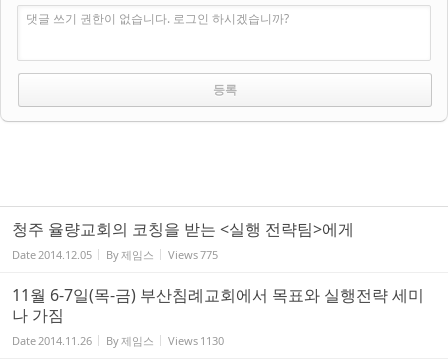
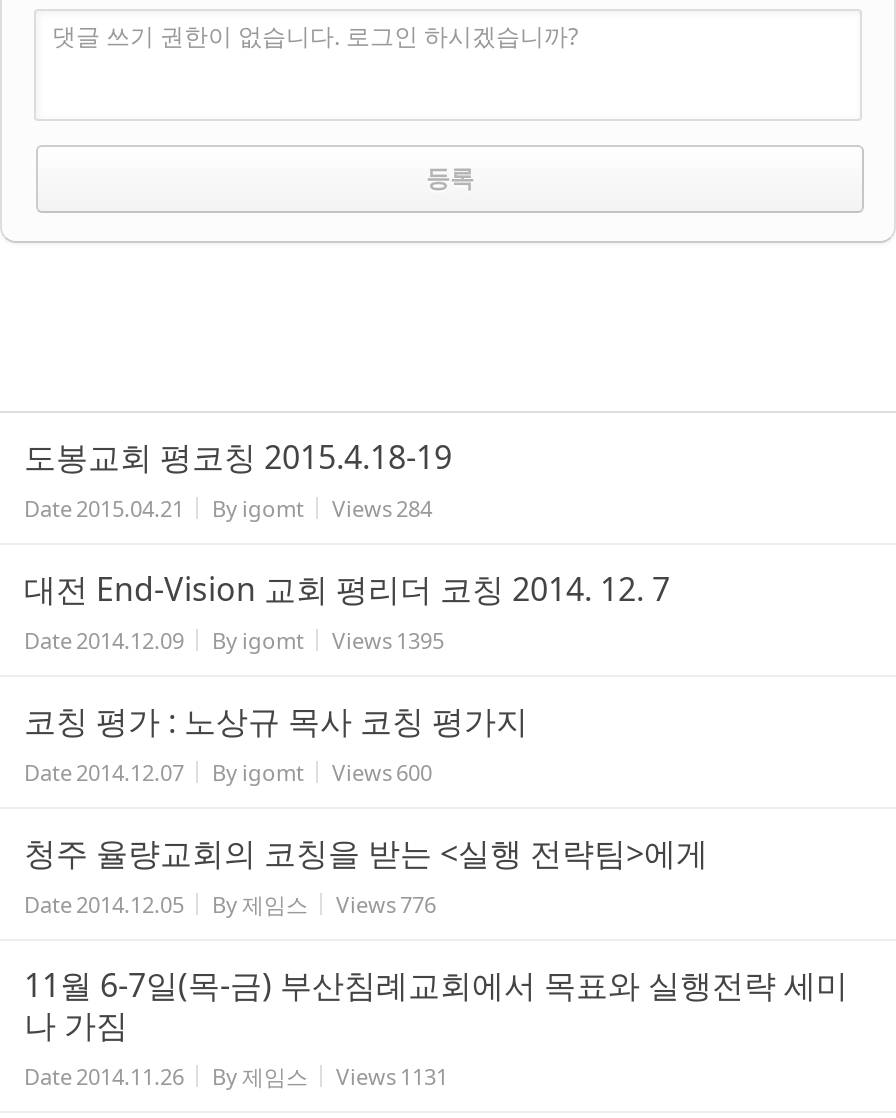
none -> [24,436,670,788] 도봉교회 평코칭 2015.4.18-19 | Date 2015.04.21 | By igomt | Views 284 | 대전 End-Vision 교회 평리더 코칭 2014. 12. 7 | Date 2014.12.09 | By igomt | Views 1395 | 코칭 평가 : 노상규 목사 코칭 평가지 | Date 2014.12.07 | By igomt | Views 600
[168,247,218,262] Views 775 -> [336,890,436,920] Views 776
[168,333,224,348] Views 1130 -> [336,1062,448,1092] Views 1131

